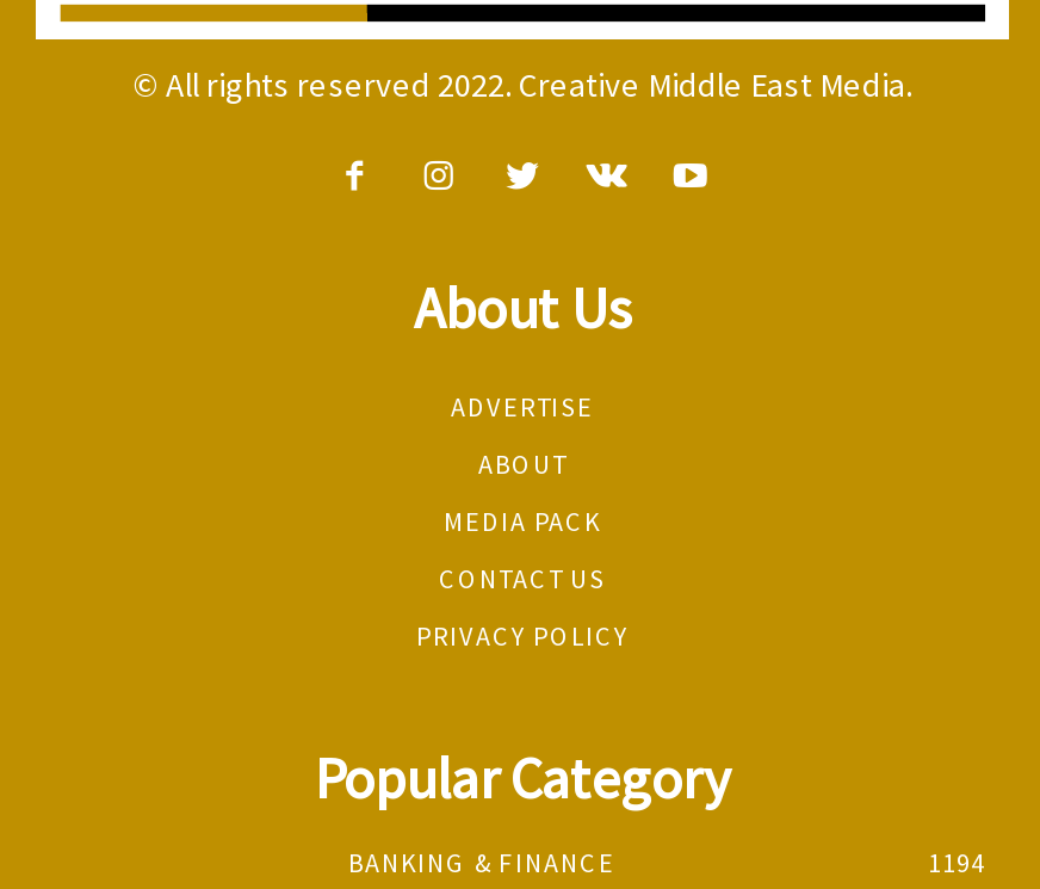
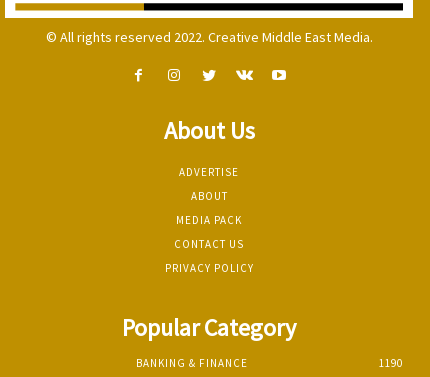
[928,845,985,879] 1194 -> [379,356,403,370] 1190

